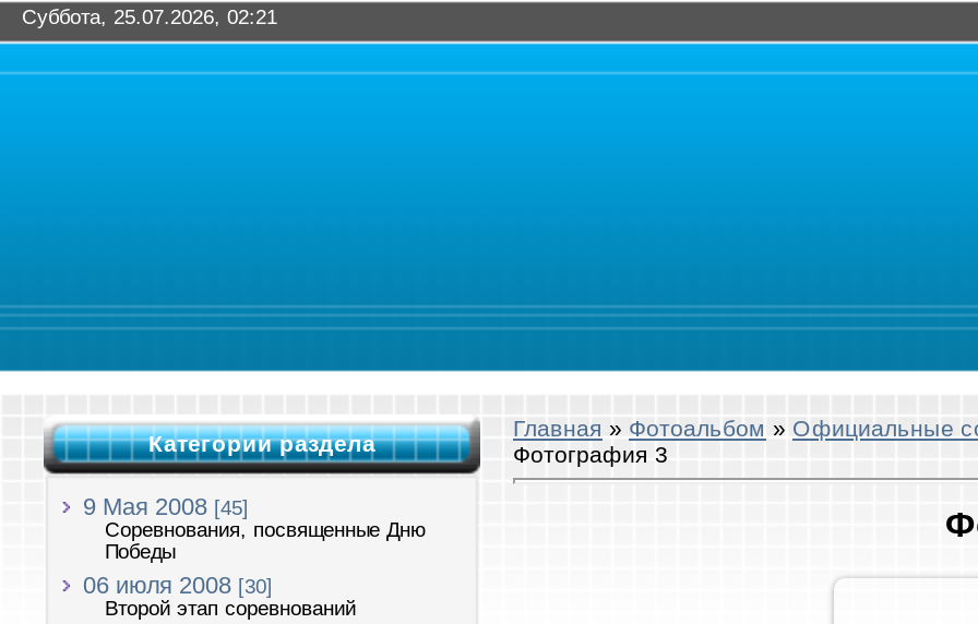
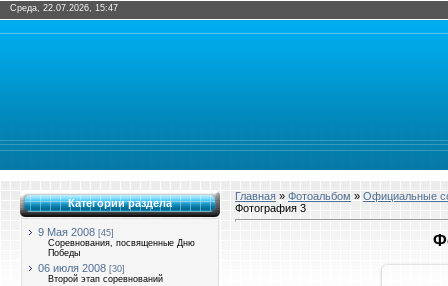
[22,7,277,28] Суббота, 25.07.2026, 02:21 -> [10,3,118,13] Среда, 22.07.2026, 15:47

